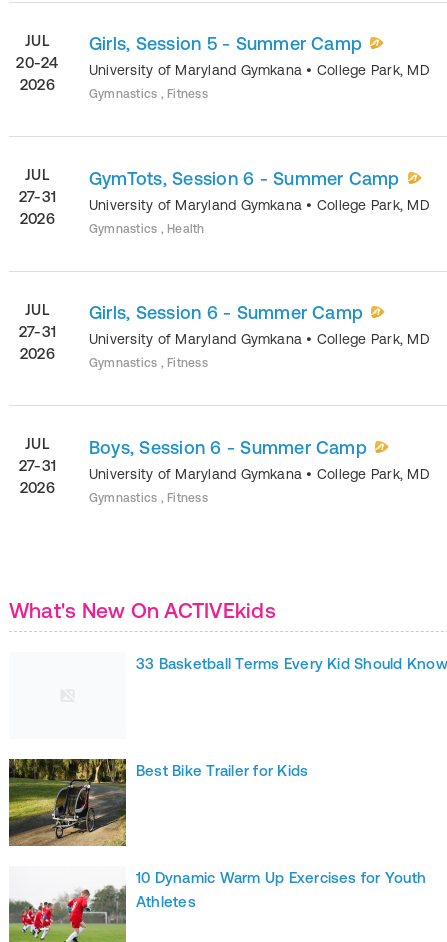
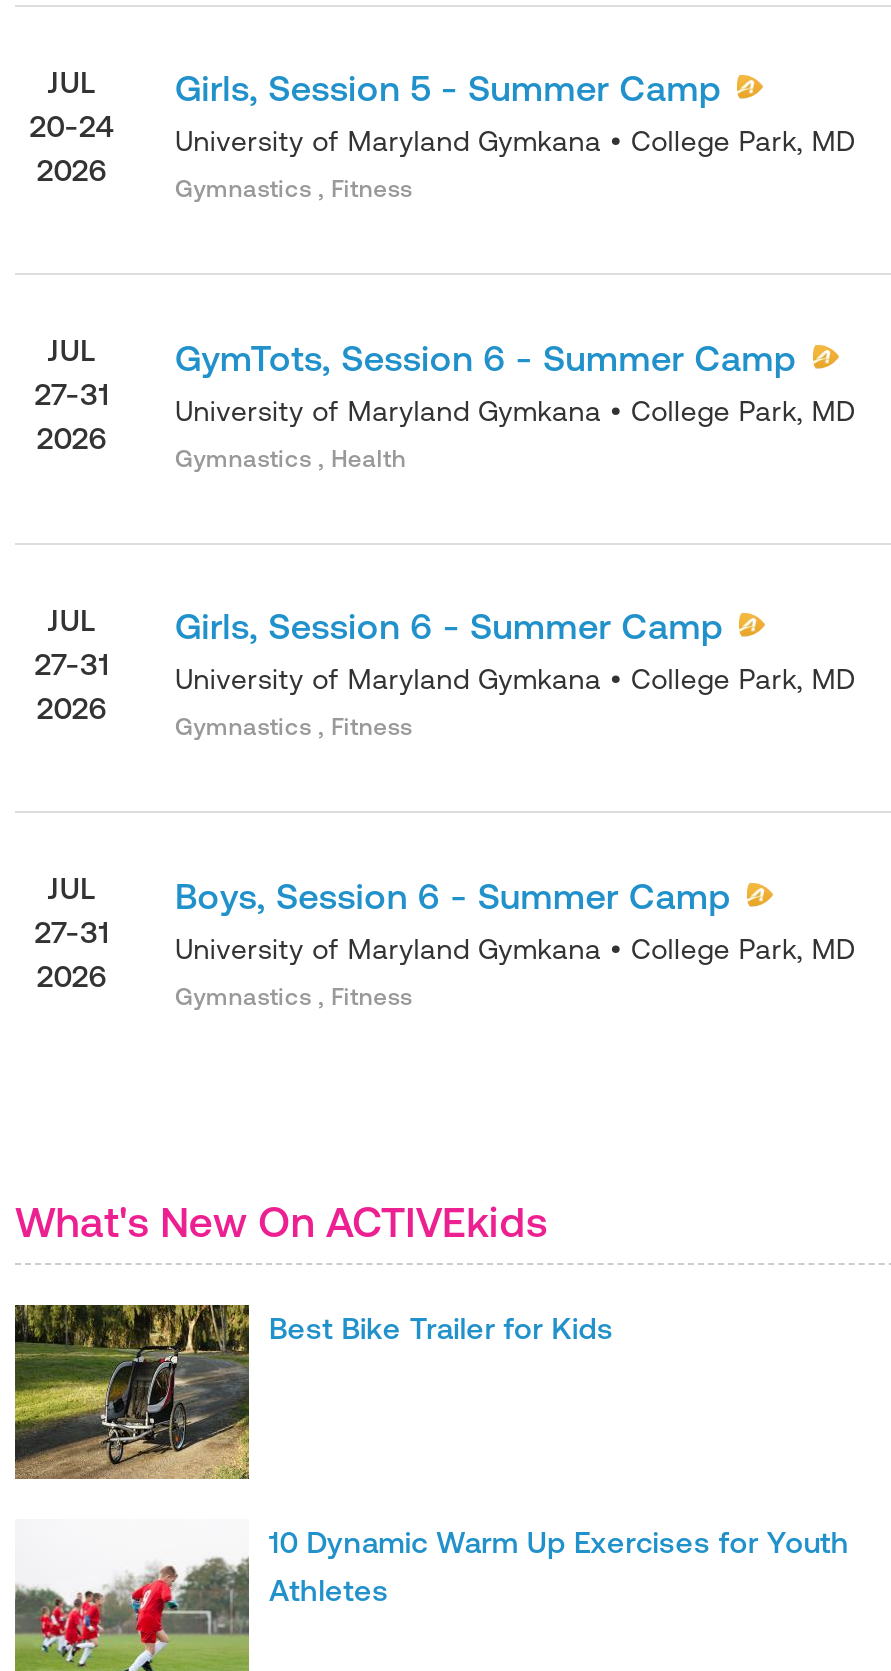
[136,654,447,671] 33 Basketball Terms Every Kid Should Know -> none

